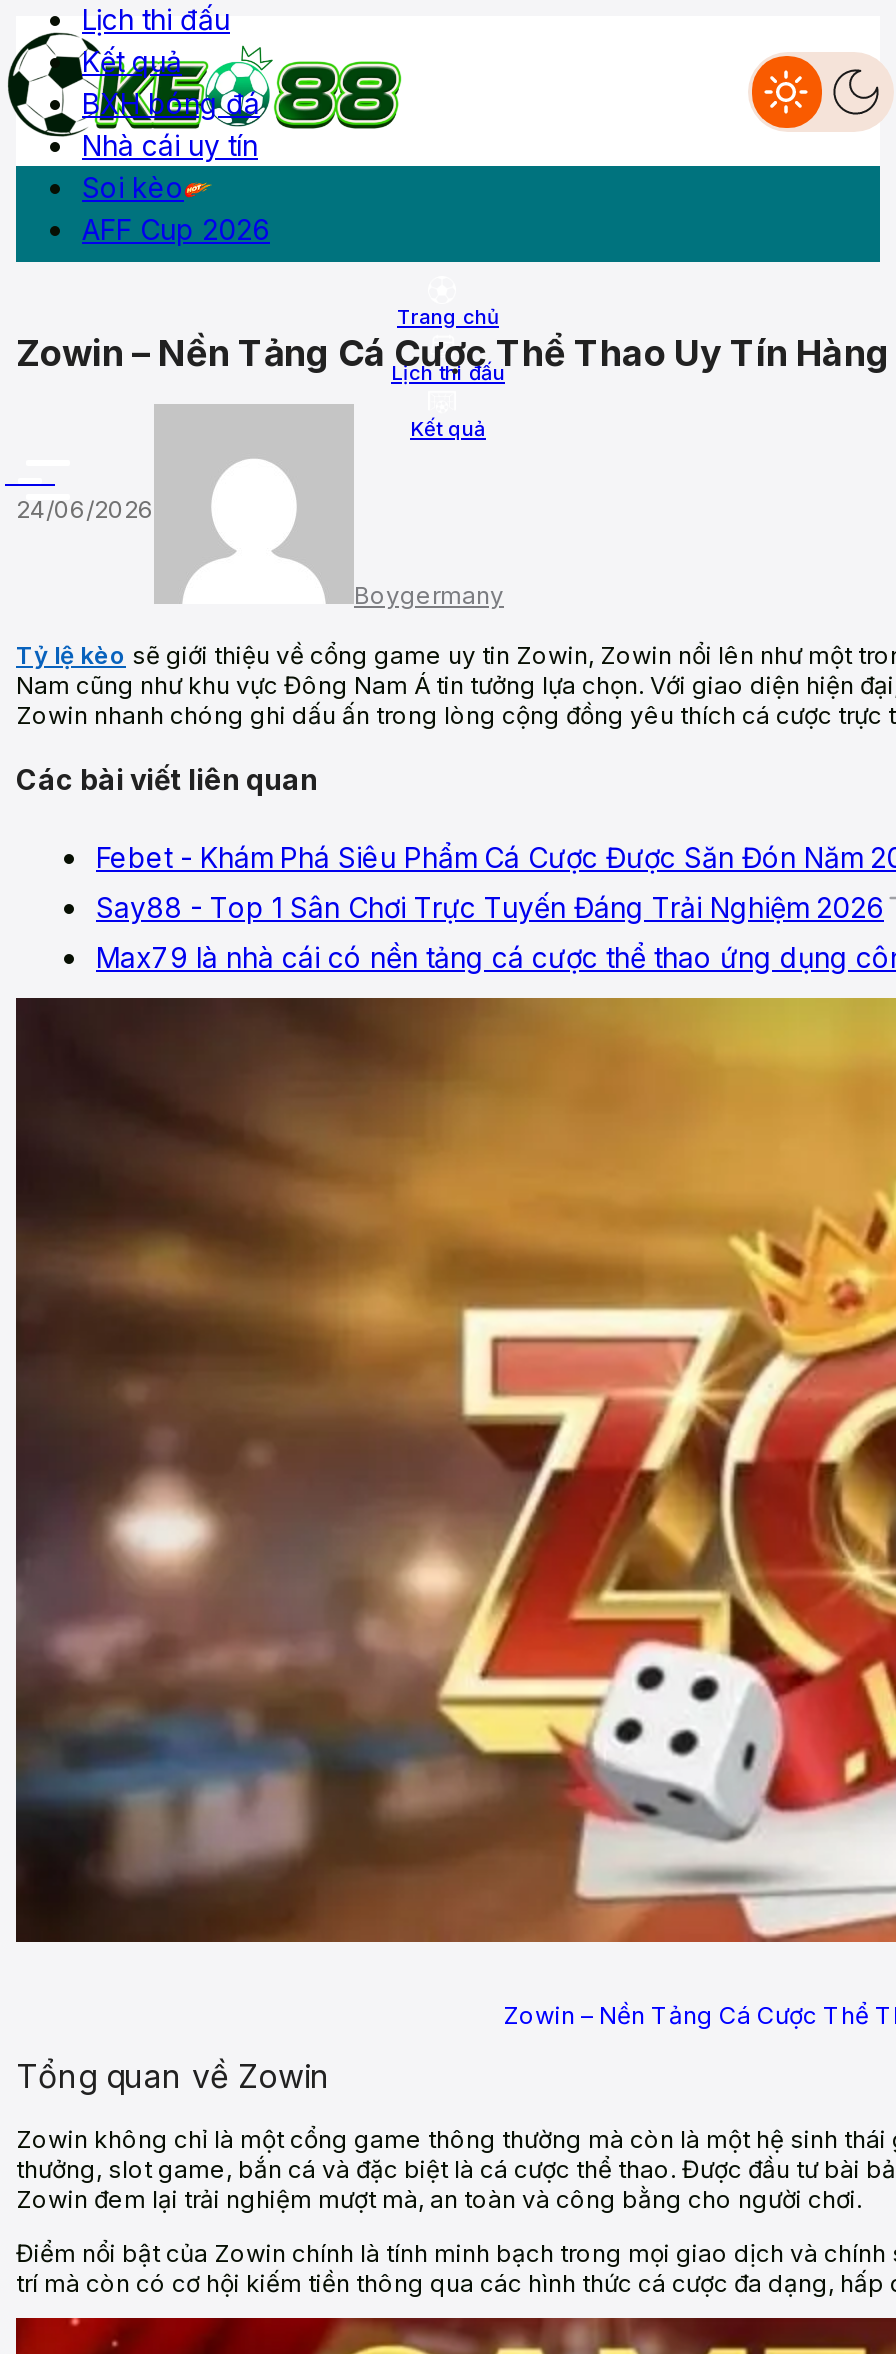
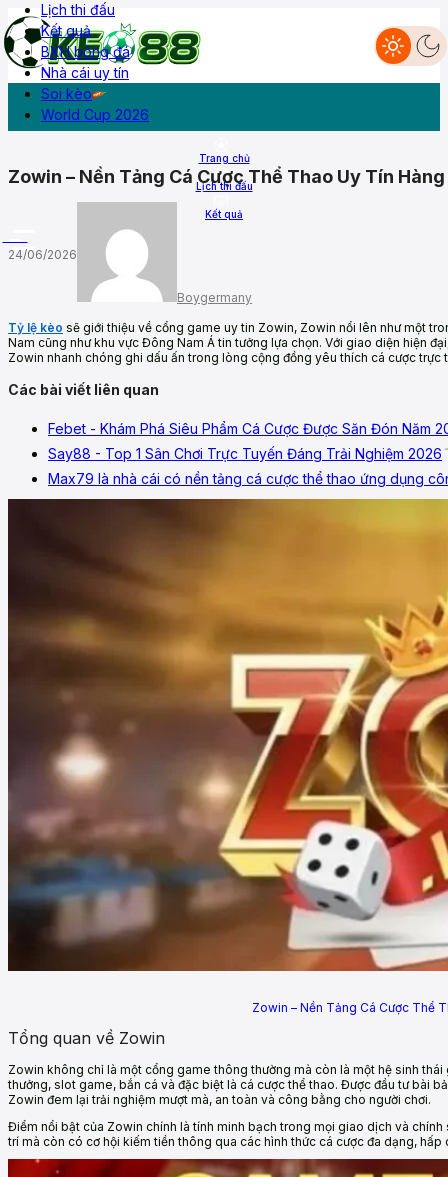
[82,212,270,246] AFF Cup 2026 -> [41,106,149,123] World Cup 2026

